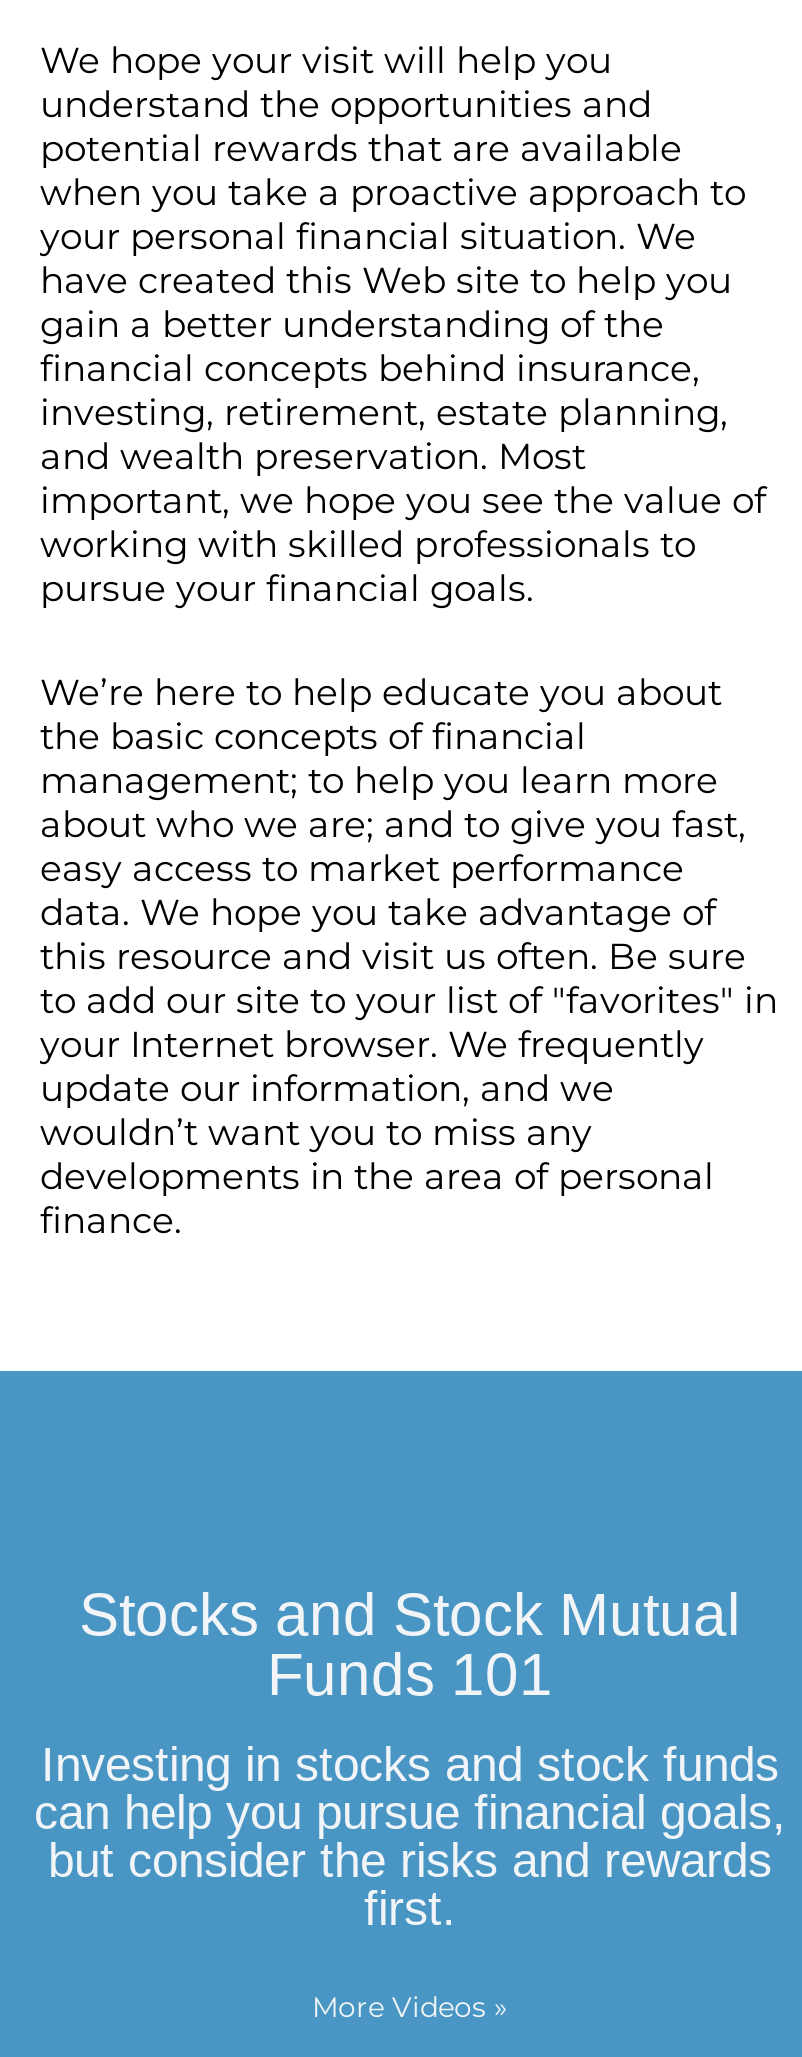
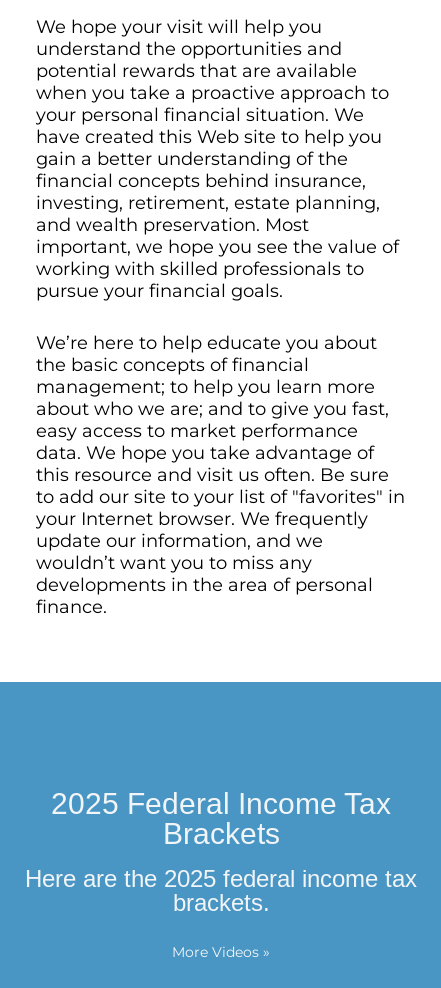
[79,1580,741,1706] Stocks and Stock Mutual | Funds 101 -> [51,787,391,850] 2025 Federal Income Tax | Brackets
[34,1736,786,1934] Investing in stocks and stock funds | can help you pursue financial goals, | but consider the risks and rewards | first. -> [25,865,417,916] Here are the 2025 federal income tax | brackets.

